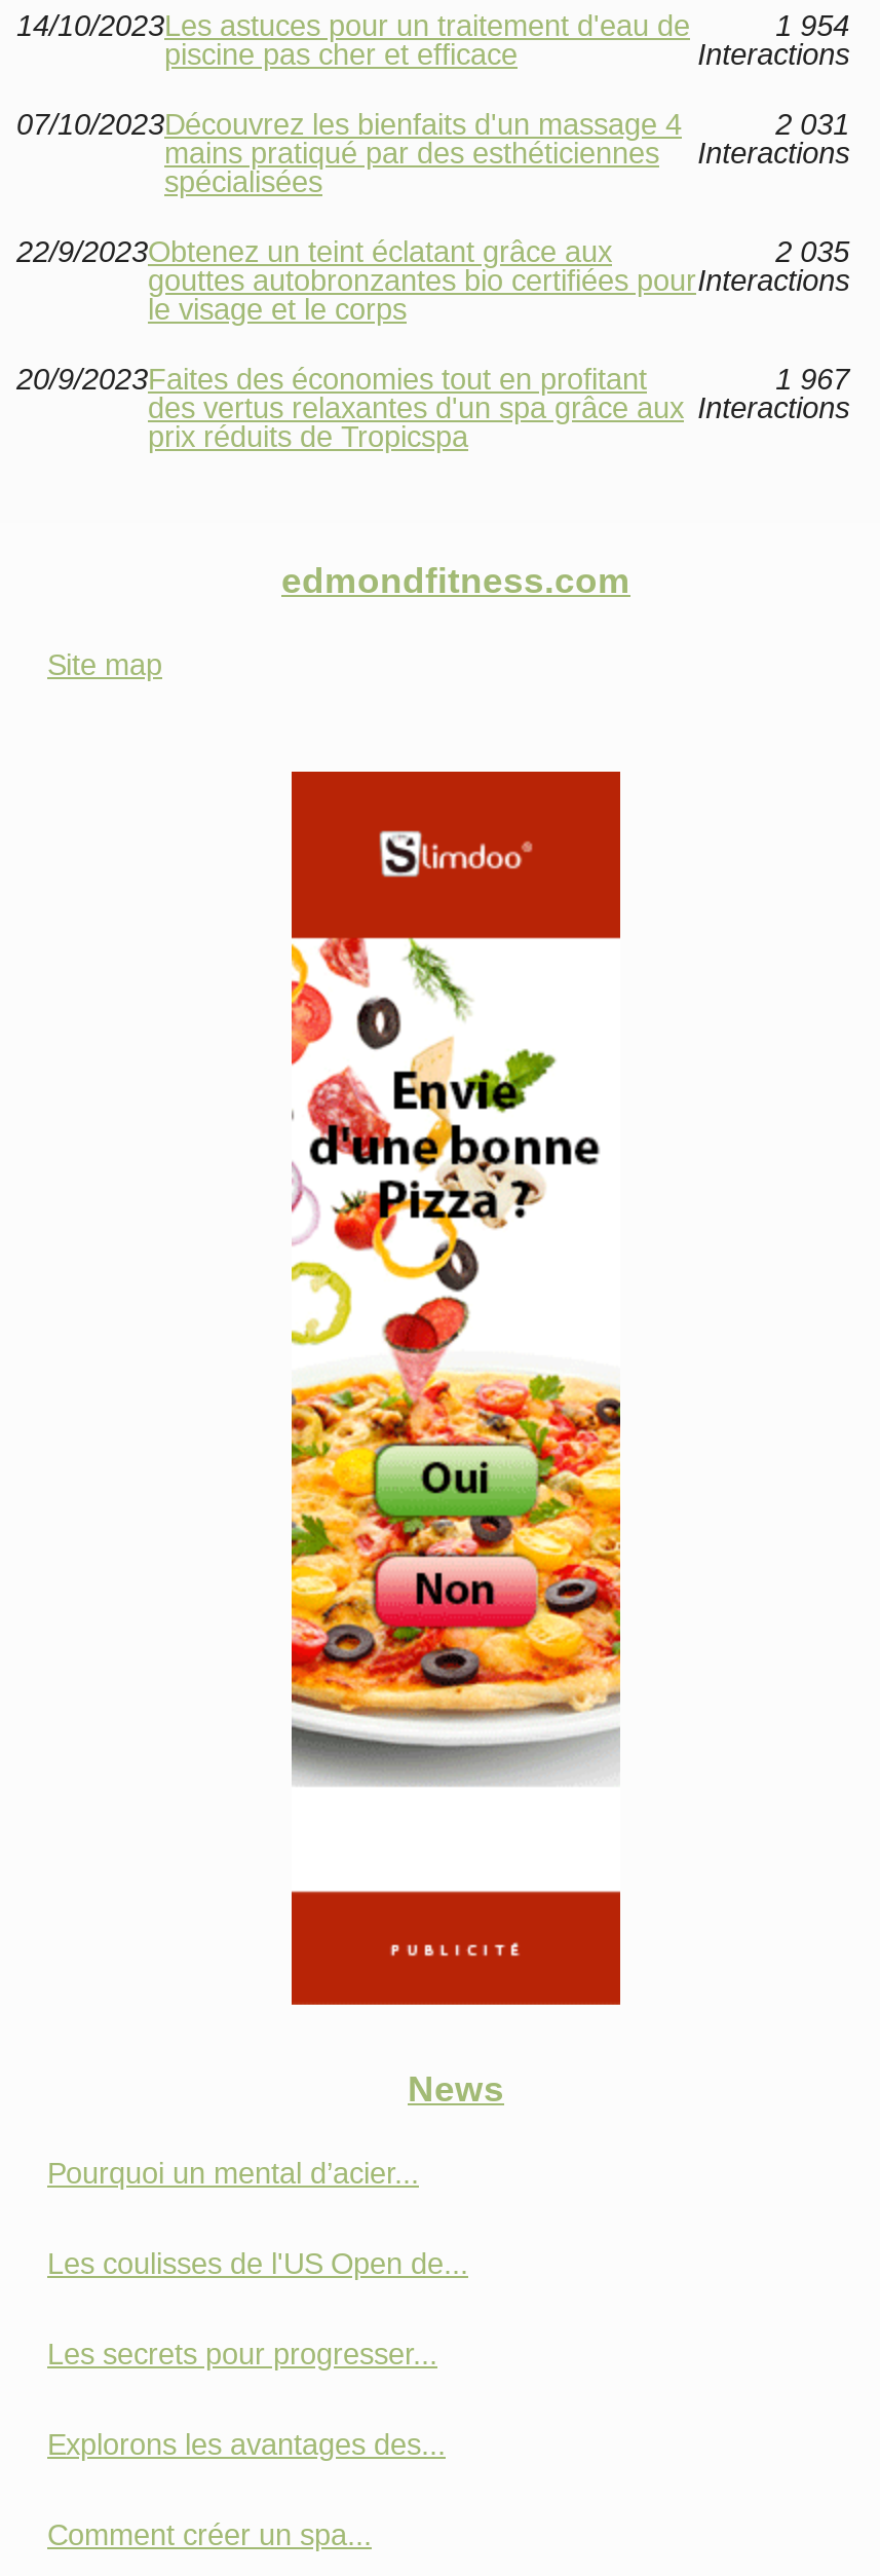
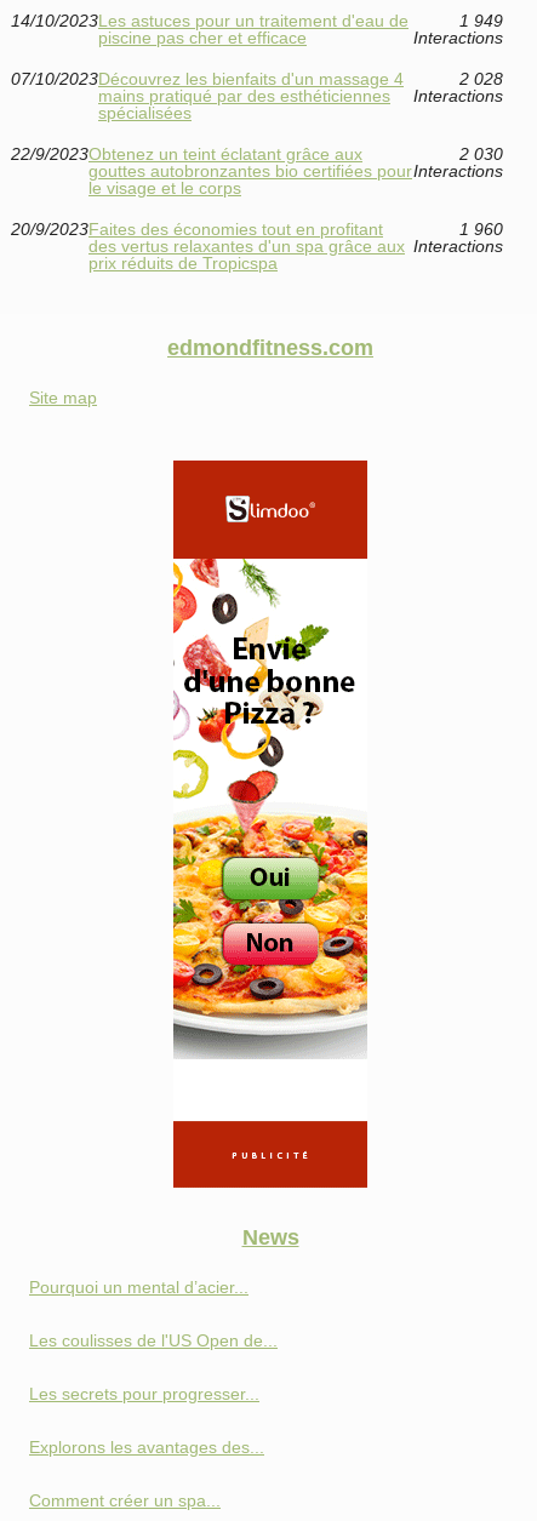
[775,10,849,43] 1 954 -> [459,11,503,31] 1 949
[775,109,849,141] 2 031 -> [459,69,503,89] 2 028
[775,236,849,269] 2 035 -> [459,145,503,164] 2 030
[775,363,849,396] 1 967 -> [459,220,503,239] 1 960

